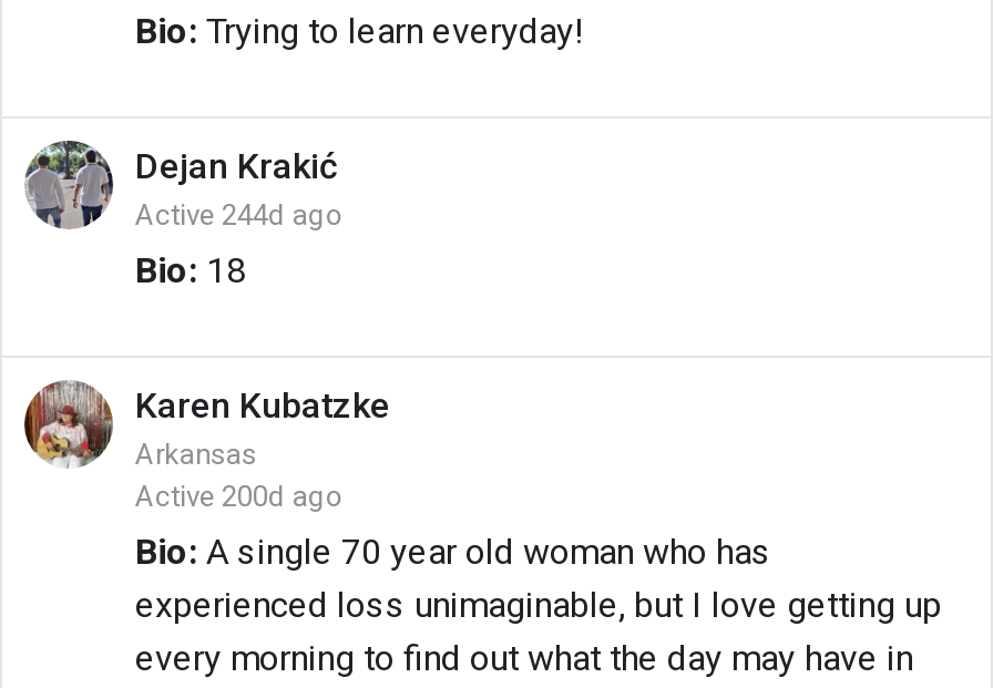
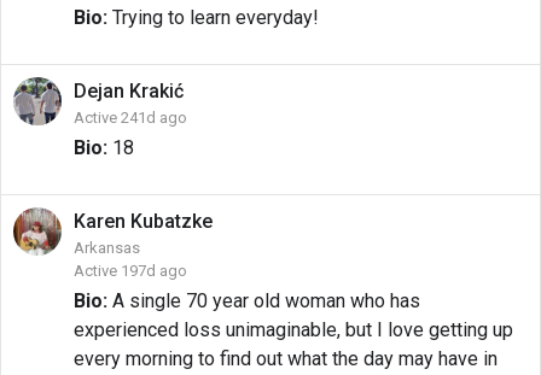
[135,198,344,232] Active 244d ago -> [74,109,187,127] Active 241d ago
[135,480,344,513] Active 200d ago -> [74,262,187,280] Active 197d ago

